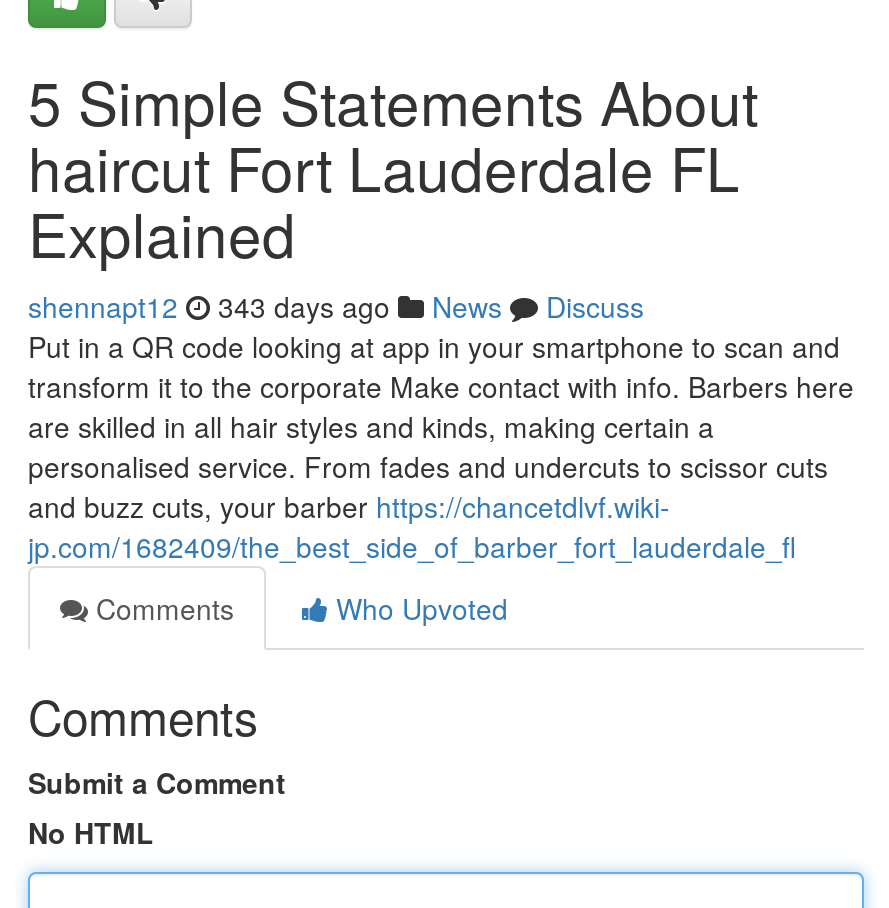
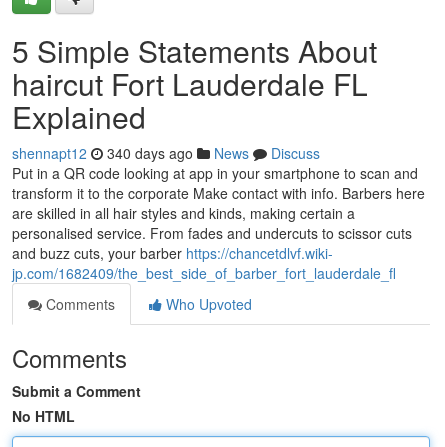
[28,286,644,326] shennapt12 343 days ago News Discuss -> [12,143,320,163] shennapt12 340 days ago News Discuss

